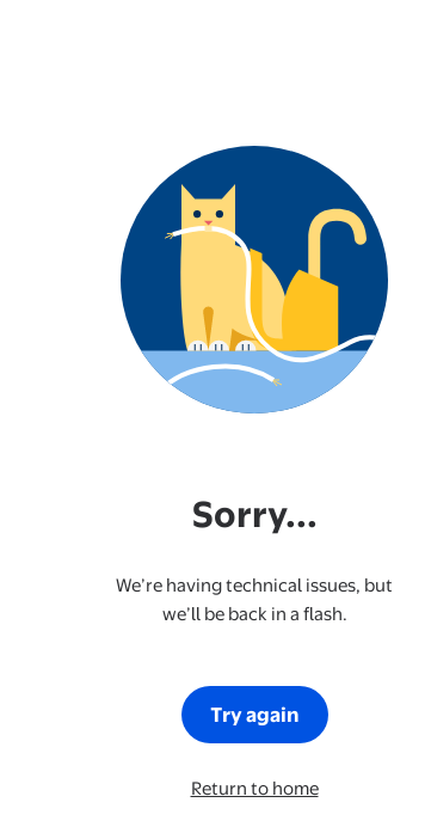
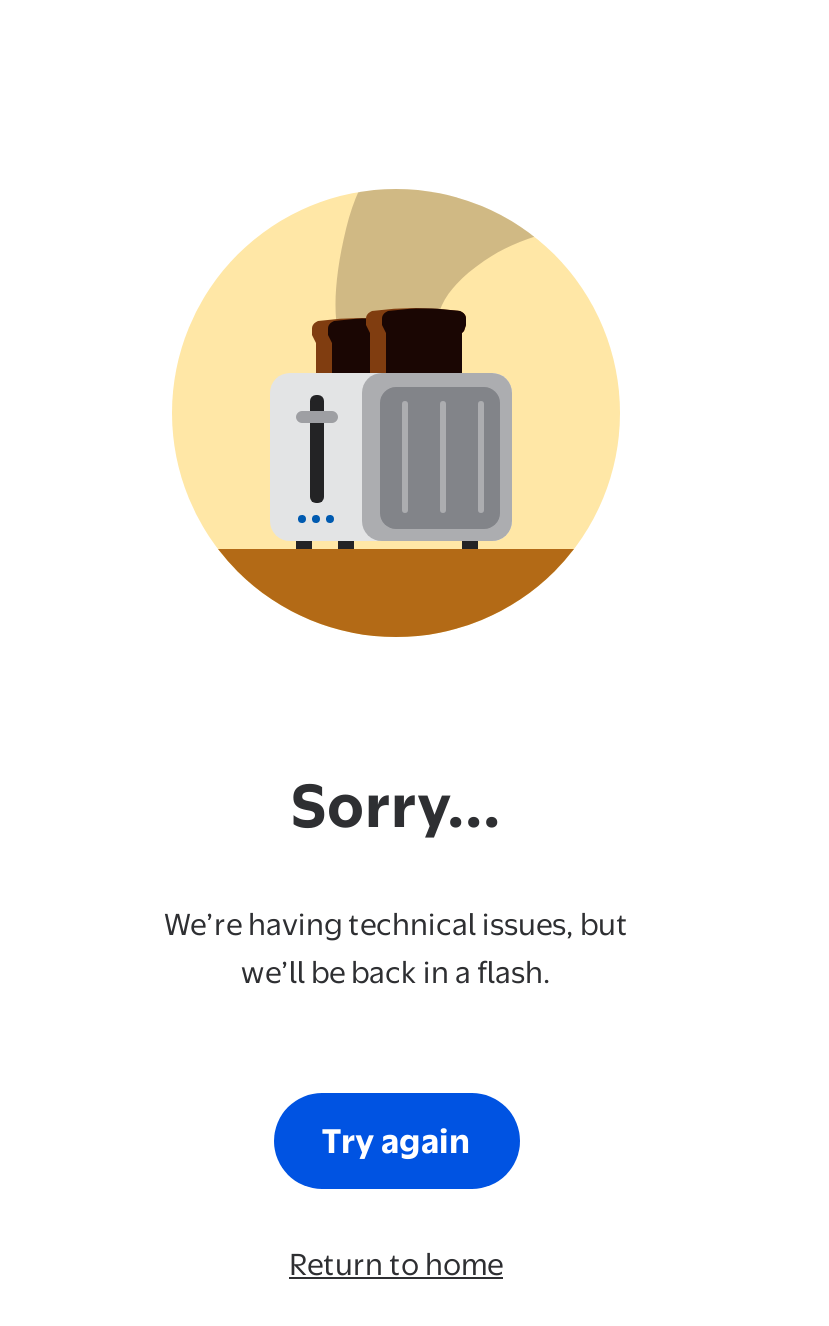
[119,145,389,415] [image] -> [172,189,620,639] [image]

